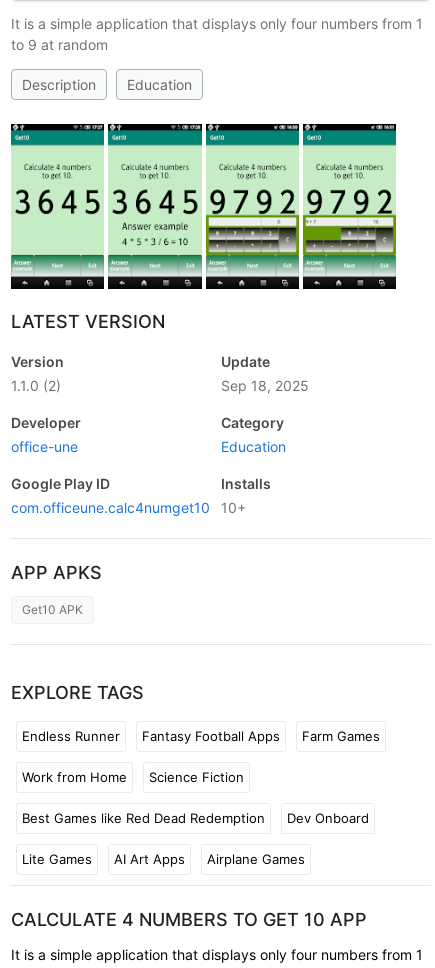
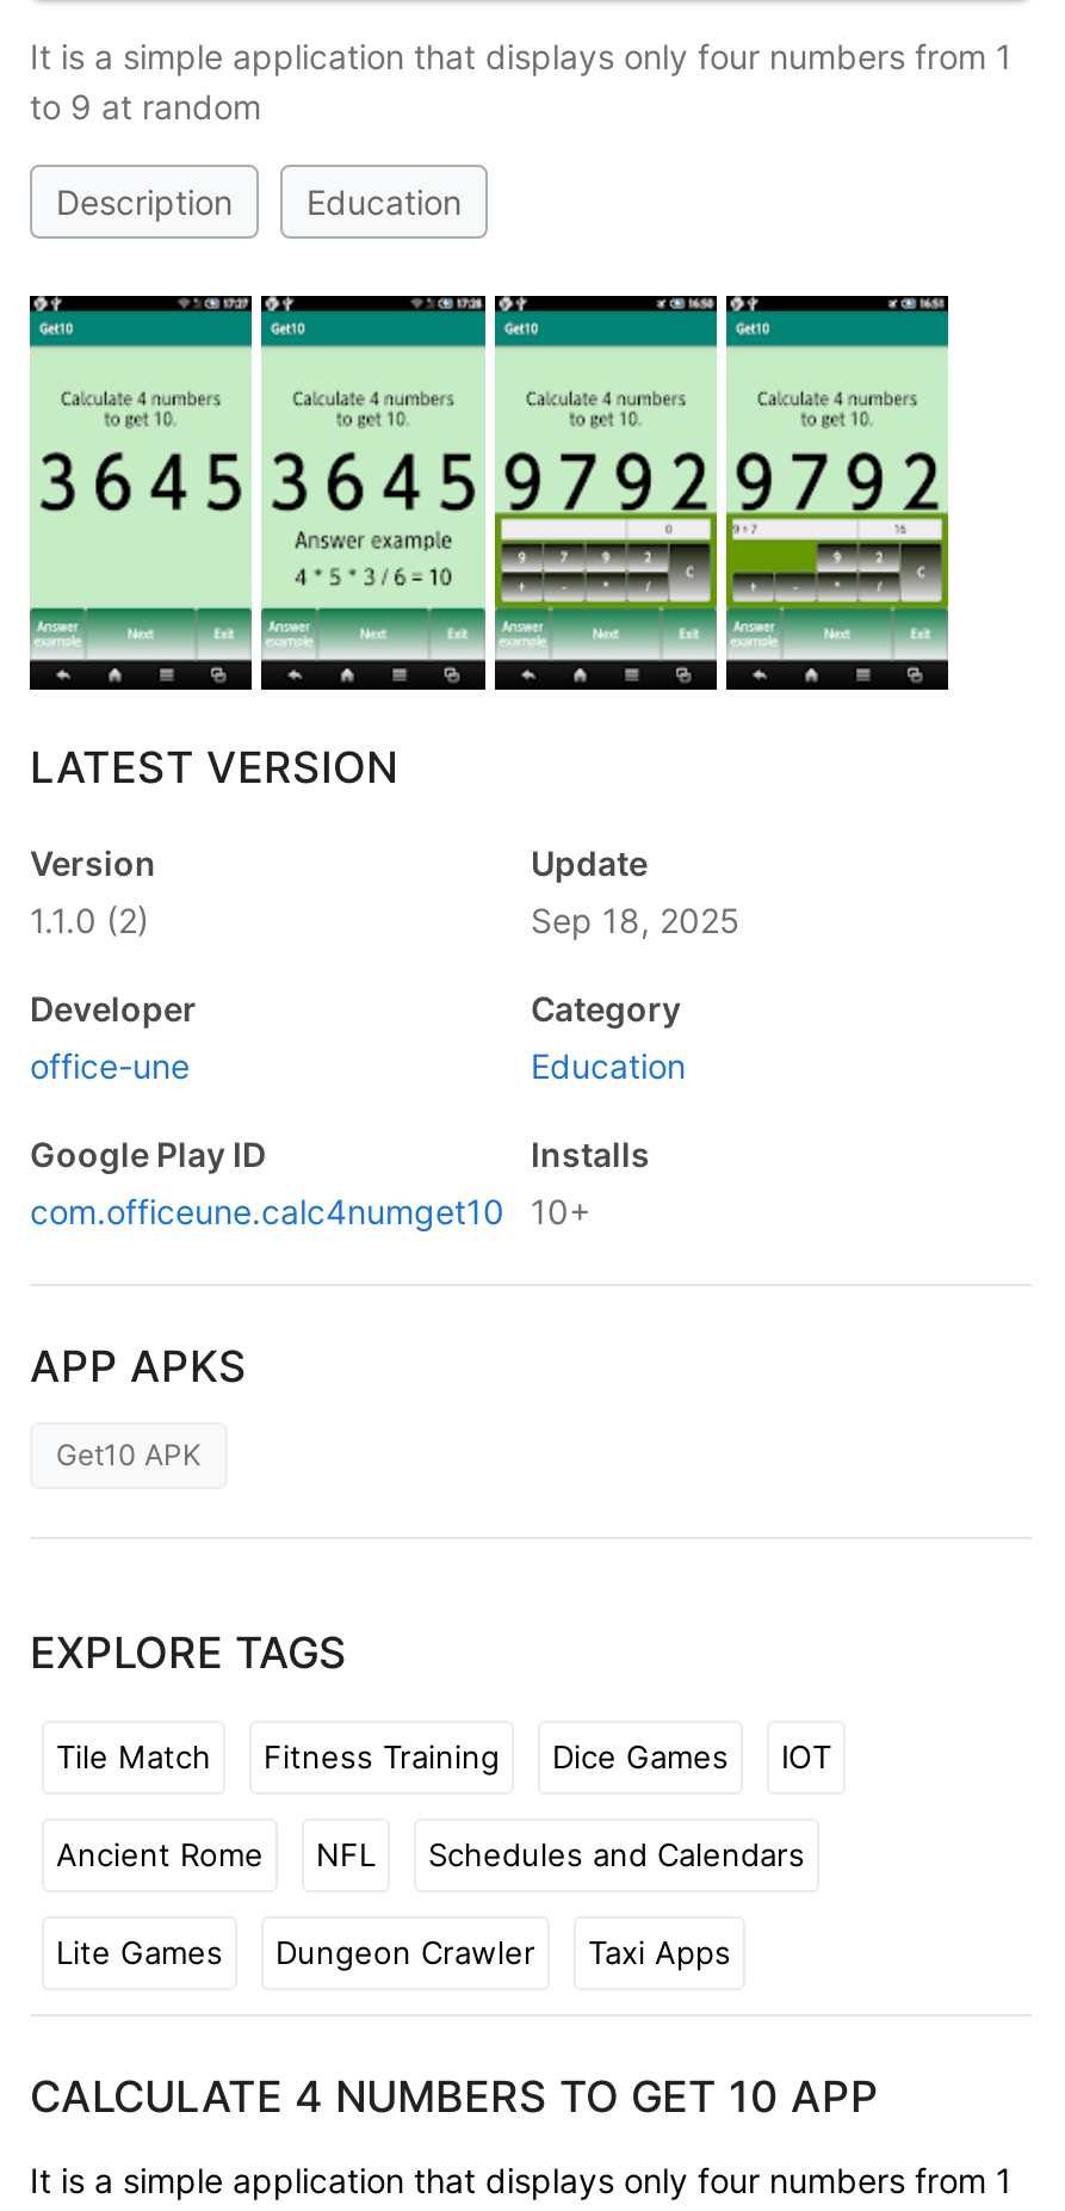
[22,727,380,825] Endless Runner | Fantasy Football Apps | Farm Games | Work from Home | Science Fiction | Best Games like Red Dead Redemption | Dev Onboard -> [56,1736,831,1872] Tile Match | Fitness Training | Dice Games | IOT | Ancient Rome | NFL | Schedules and Calendars
[114,850,305,866] AI Art Apps | Airplane Games -> [275,1932,731,1970] Dungeon Crawler | Taxi Apps

